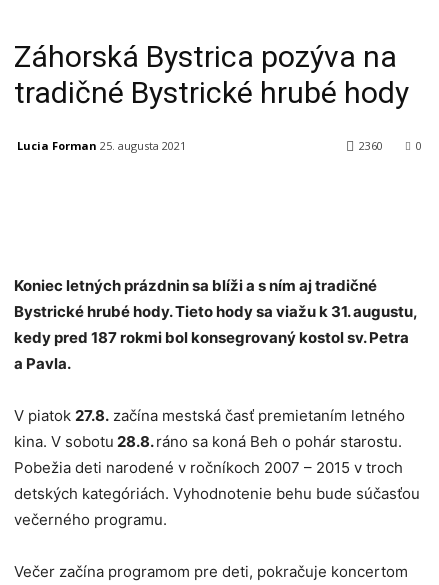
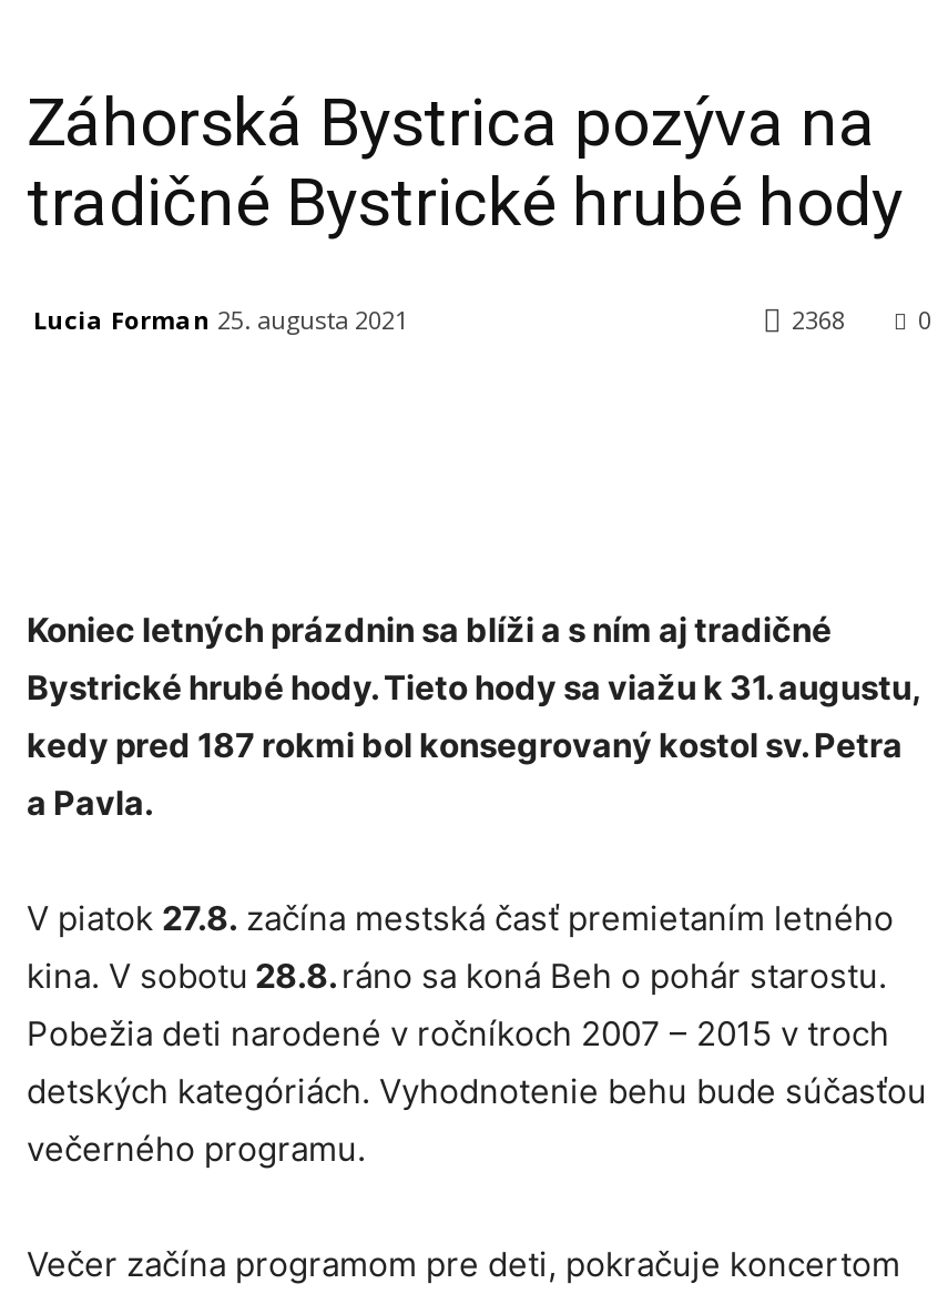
[359,138,383,153] 2360 -> [792,303,845,336] 2368

